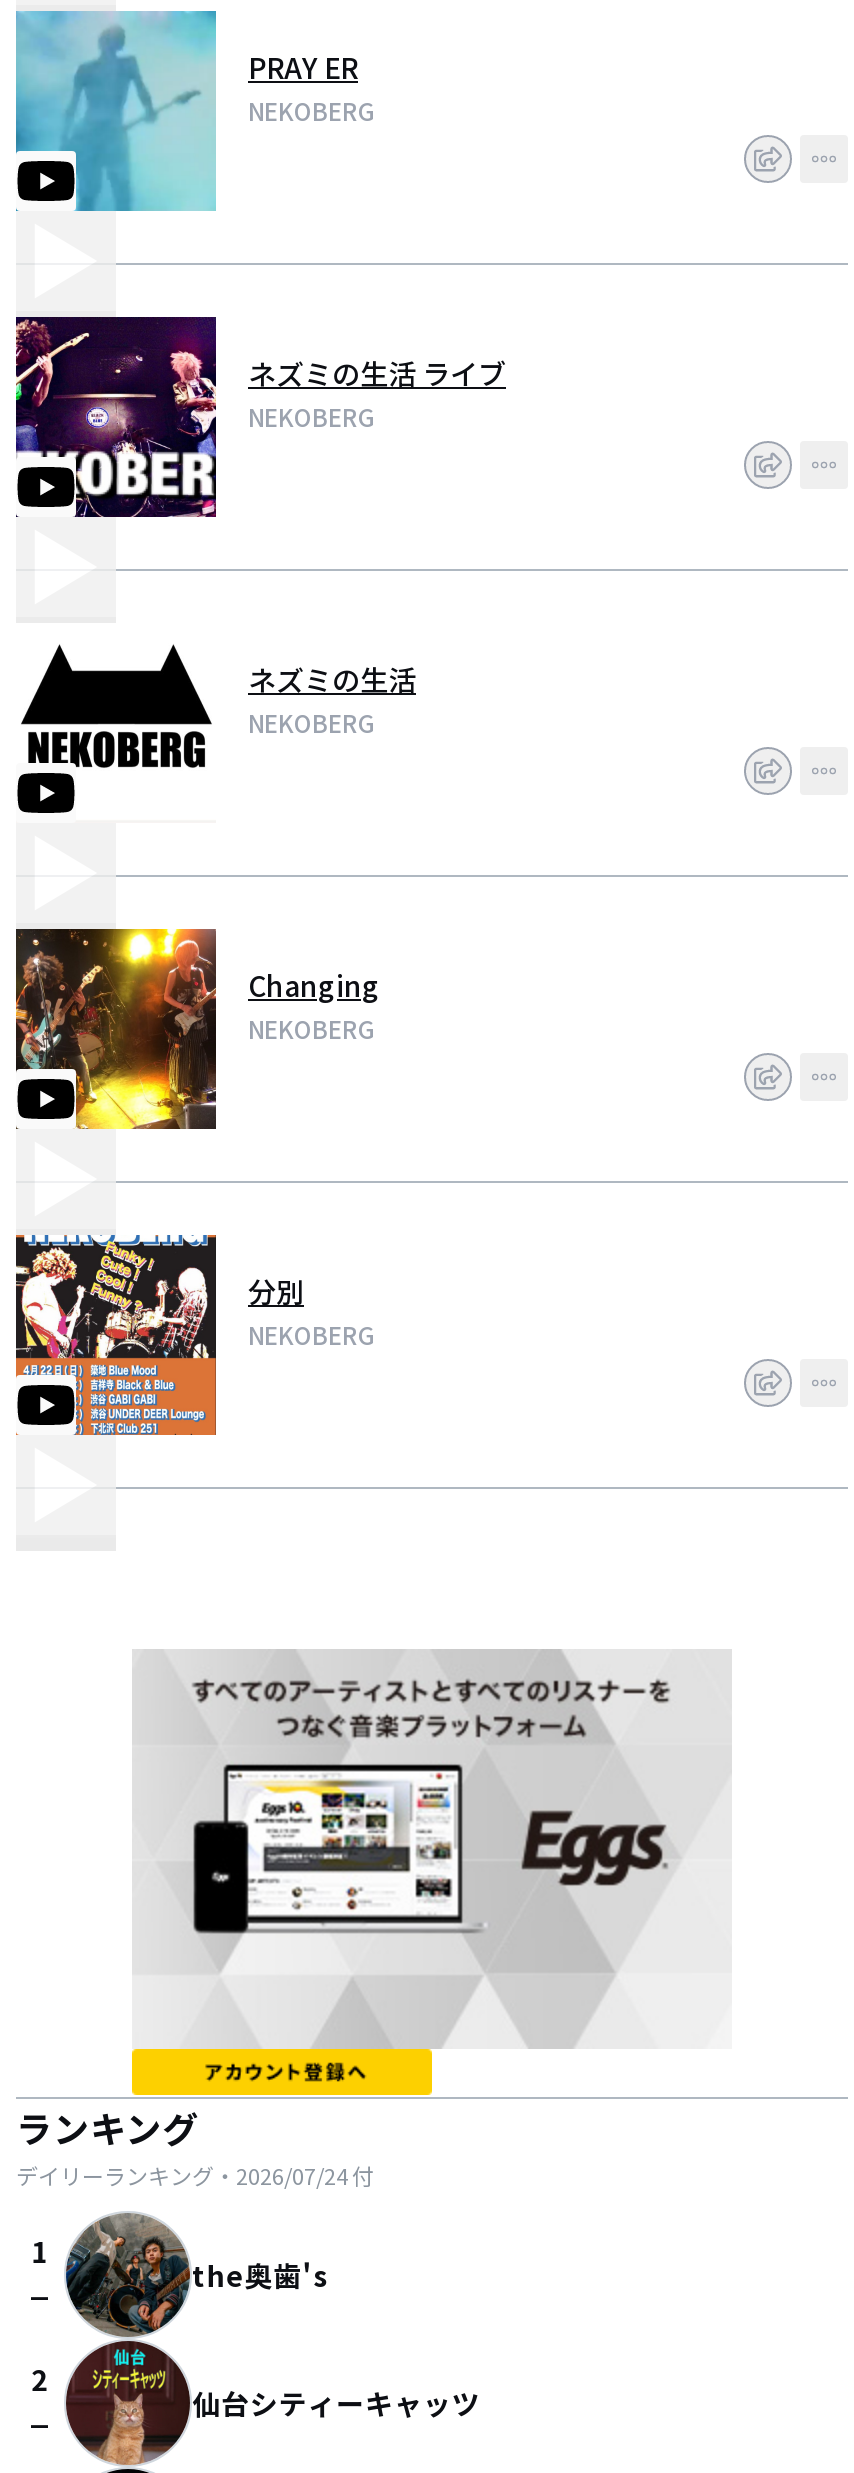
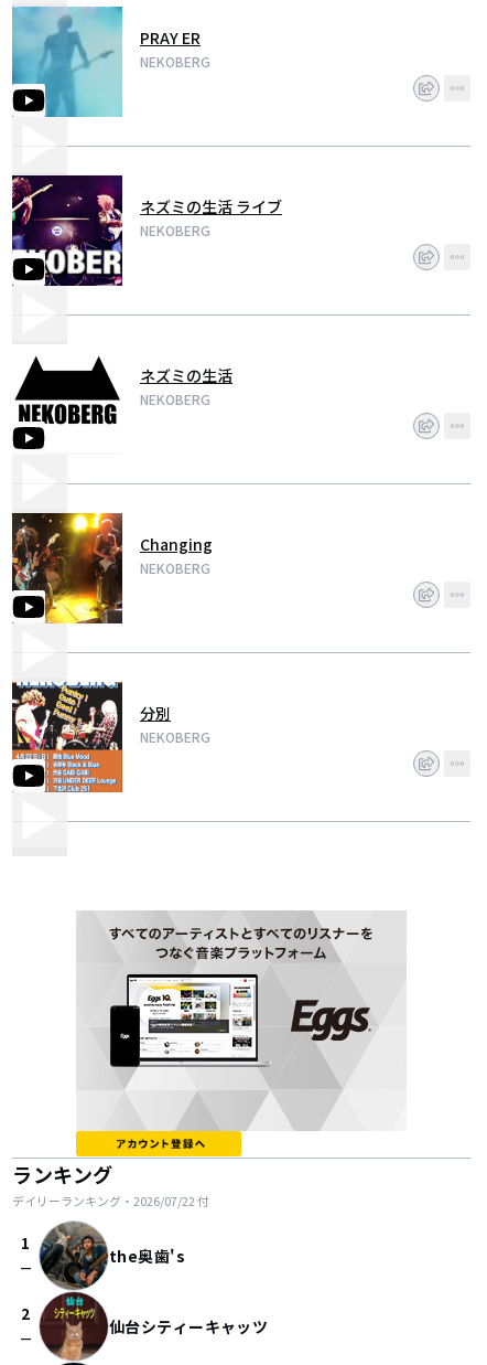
[16,2159,374,2191] デイリーランキング・2026/07/24付 -> [12,1192,209,1209] デイリーランキング・2026/07/22付

